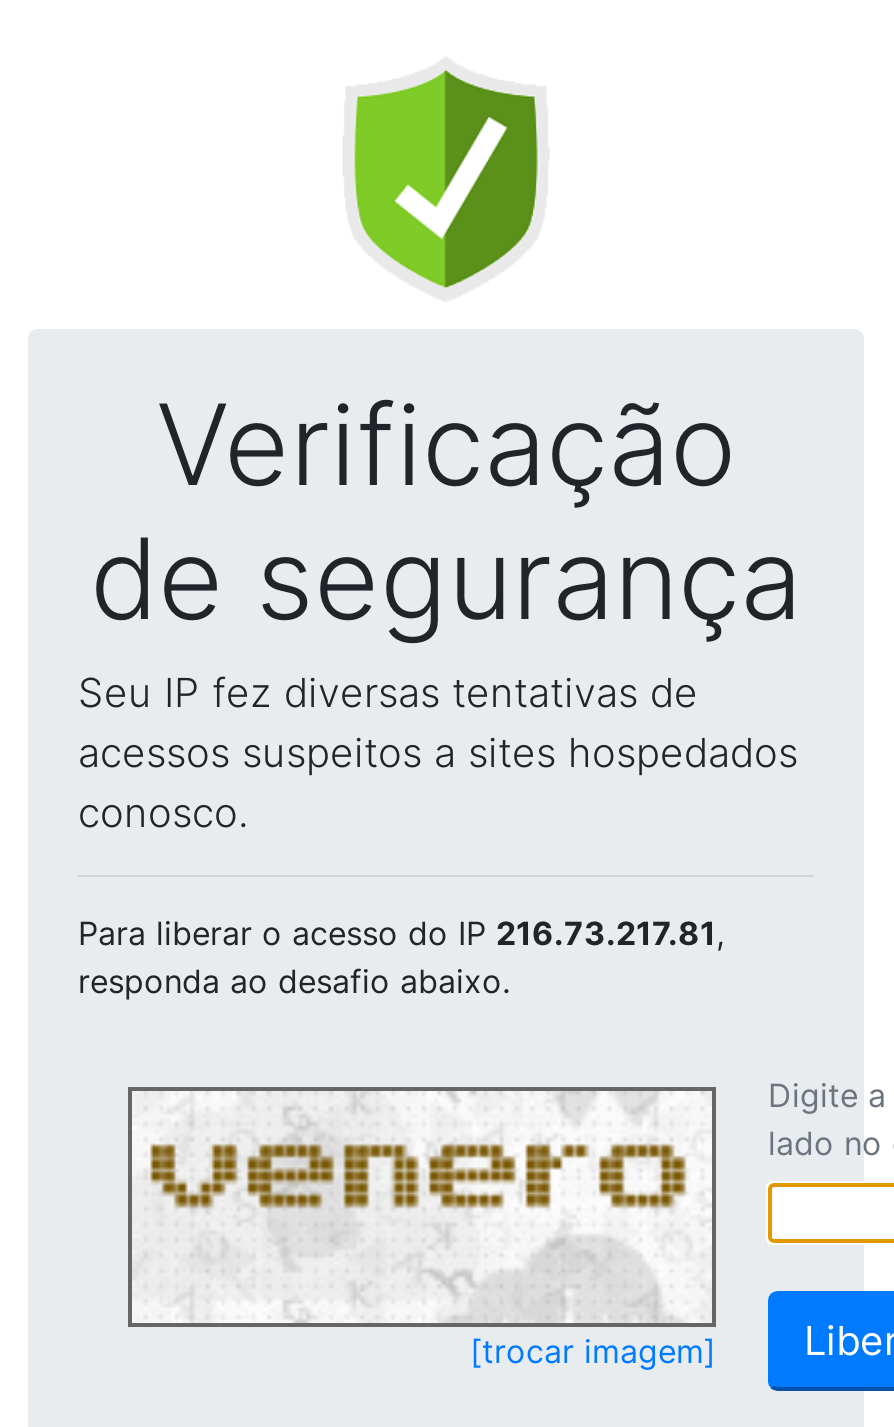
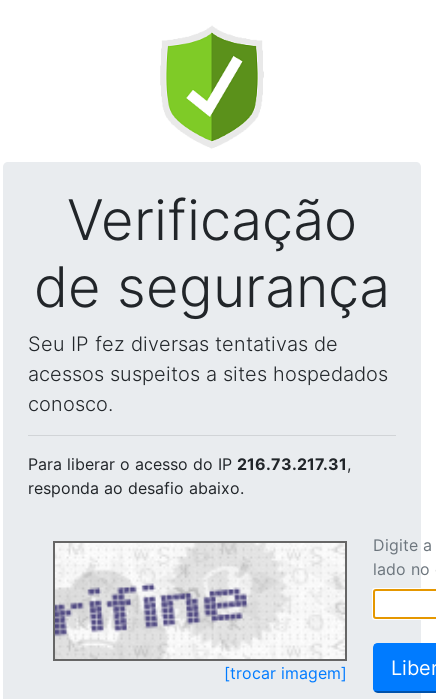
[78,913,724,953] Para liberar o acesso do IP 216.73.217.81, -> [28,454,351,474] Para liberar o acesso do IP 216.73.217.31,
[132,1095,698,1319] [image] -> [54,545,338,657] [image]

